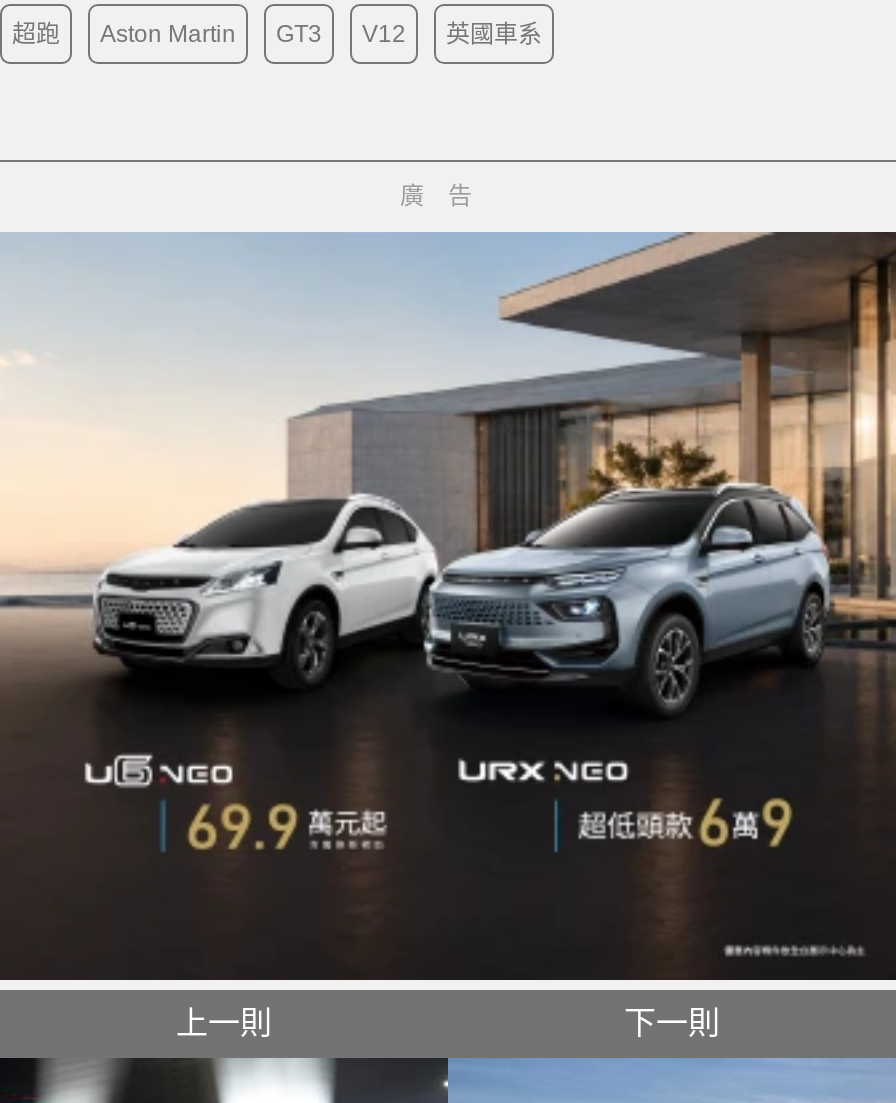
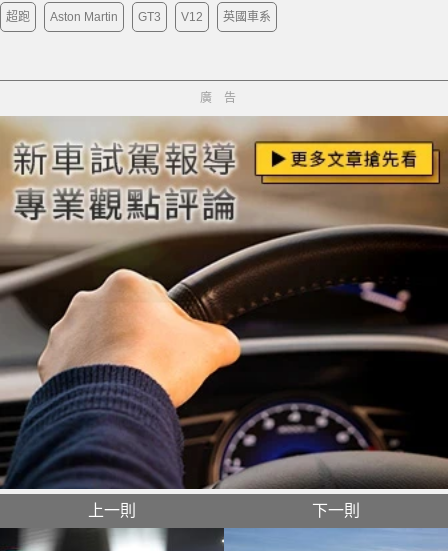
[6,231,890,981] [image] -> [3,116,445,490] [image]

